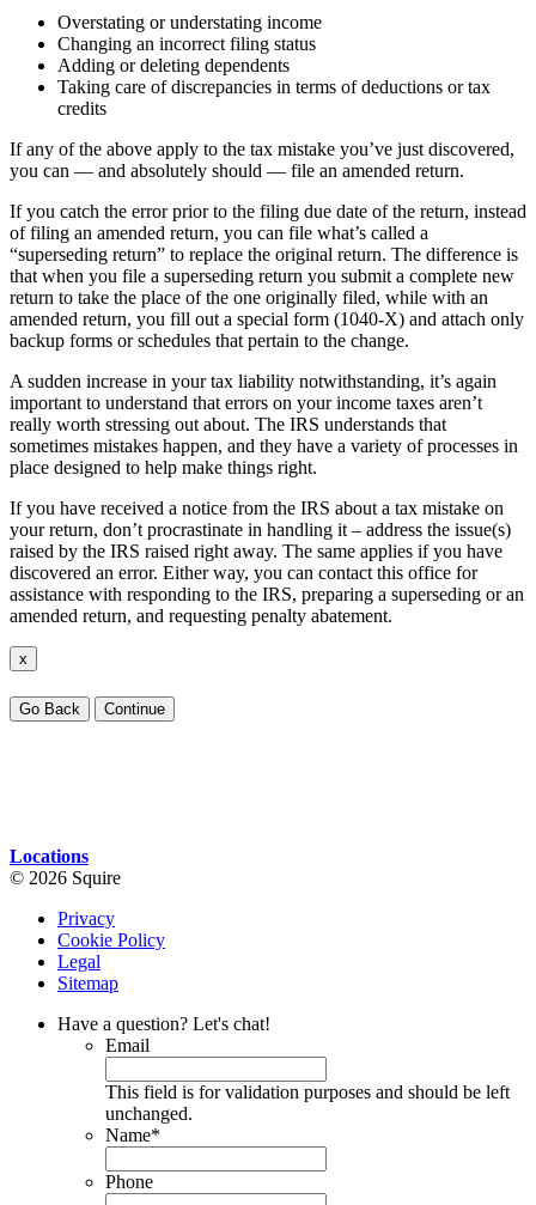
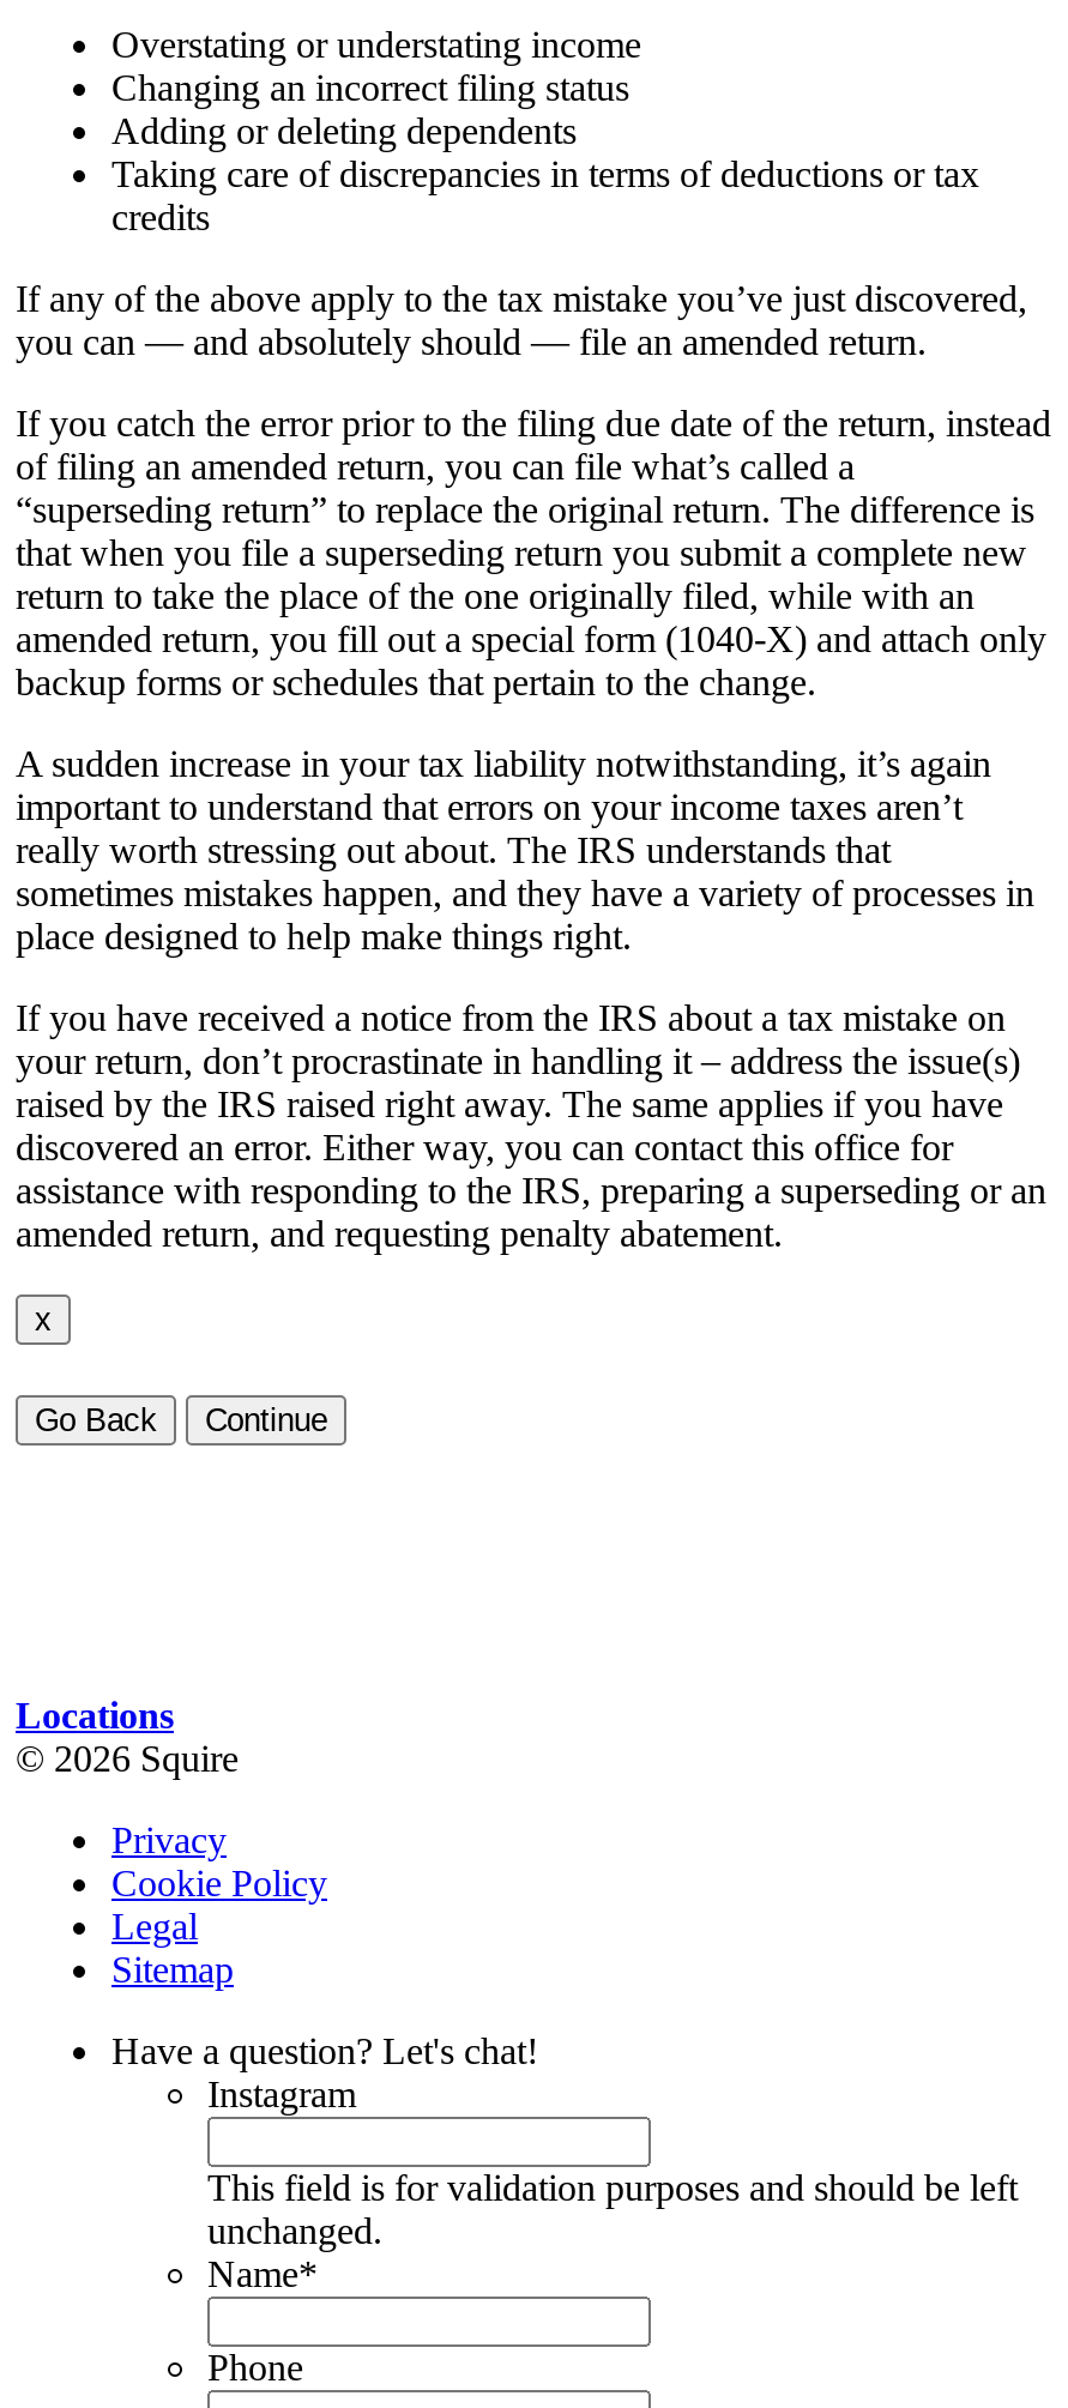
[105,1035,150,1055] Email -> [207,2073,356,2114] Instagram

